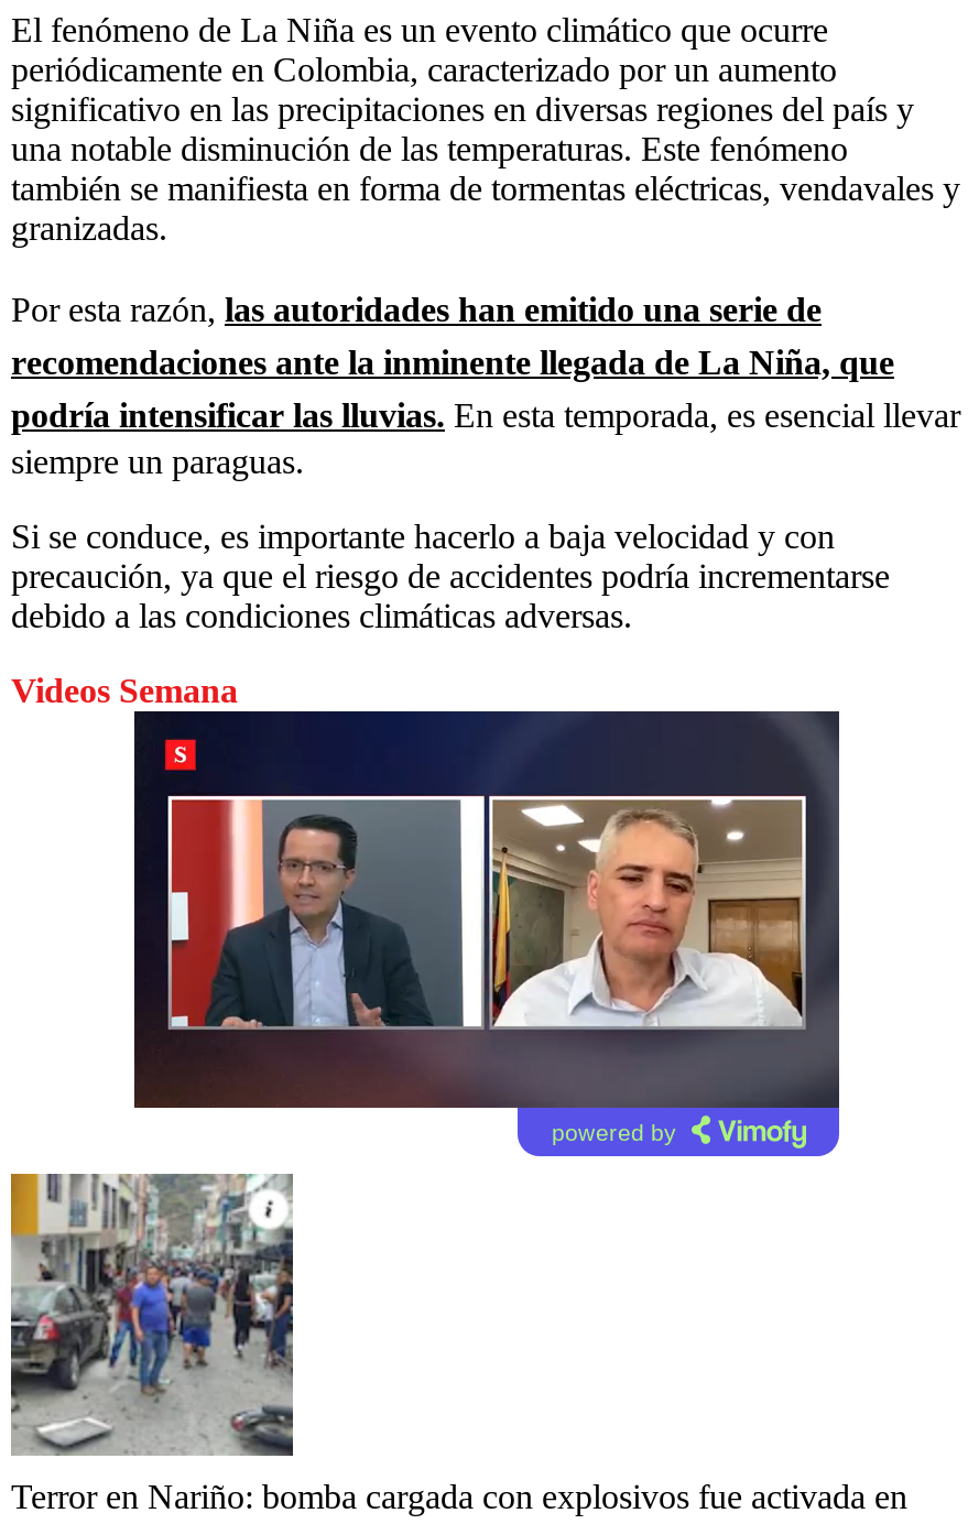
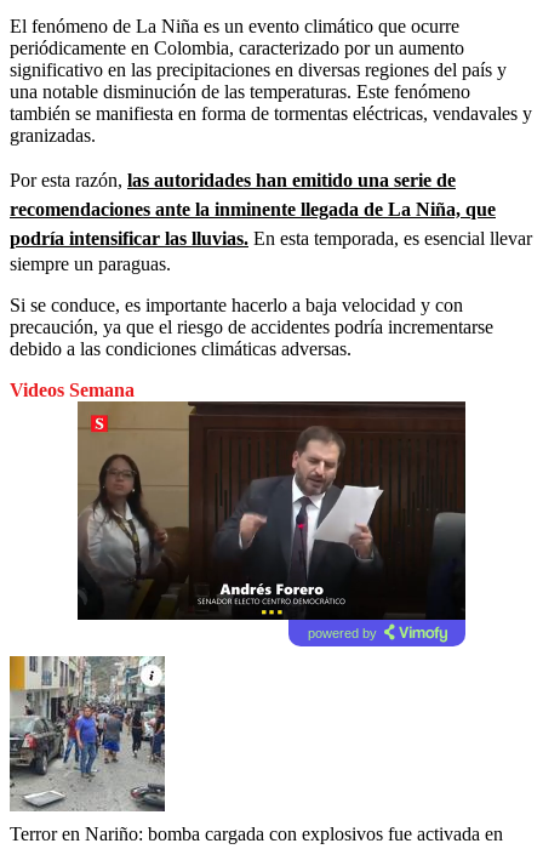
[132,709,839,1108] [image] -> [76,400,465,620] [image]

